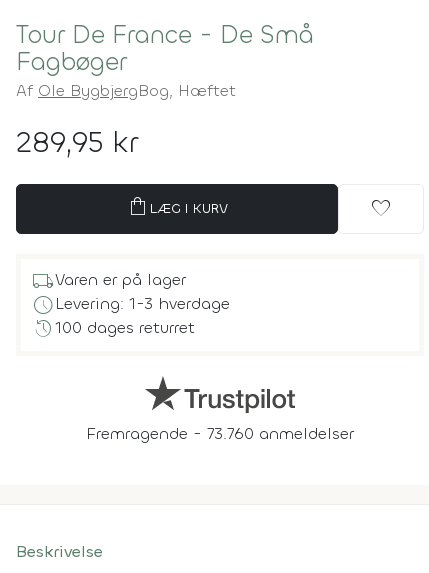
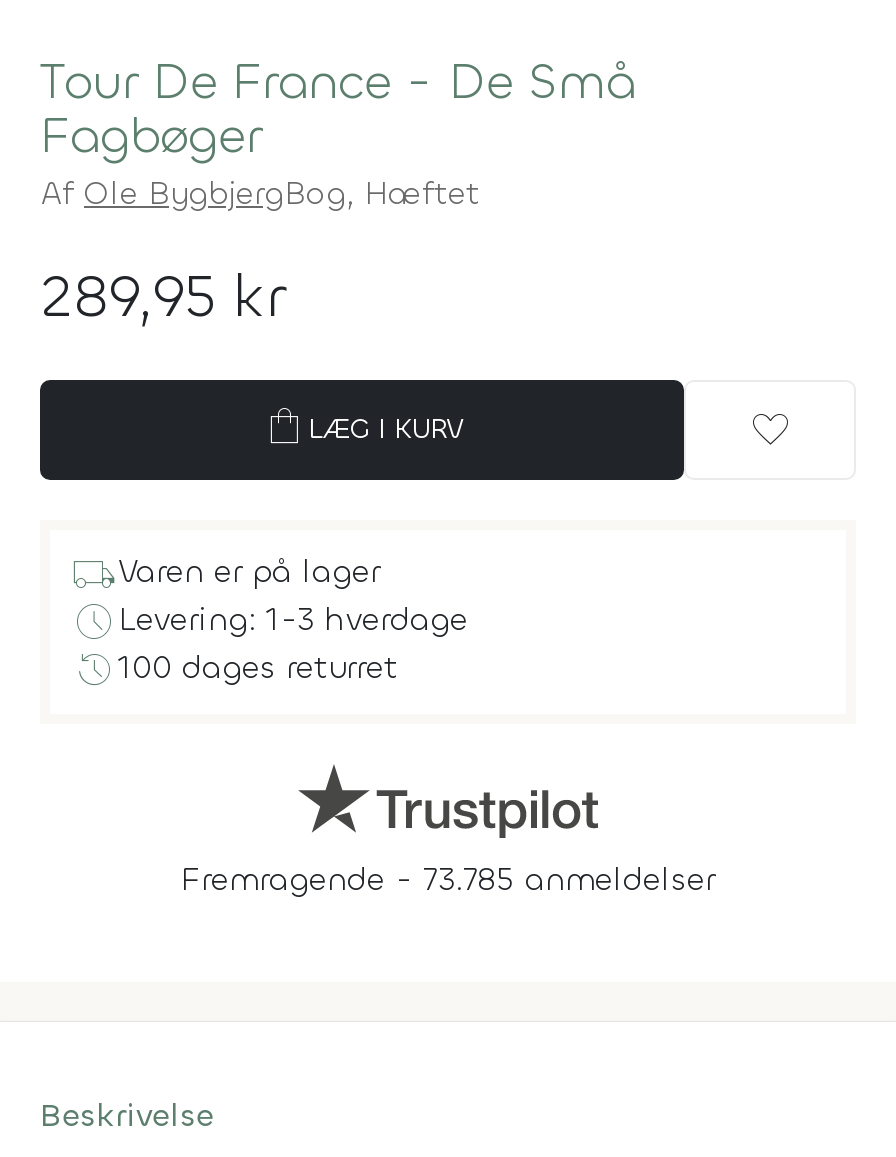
[86,423,354,444] Fremragende - 73.760 anmeldelser -> [181,858,715,900] Fremragende - 73.785 anmeldelser

